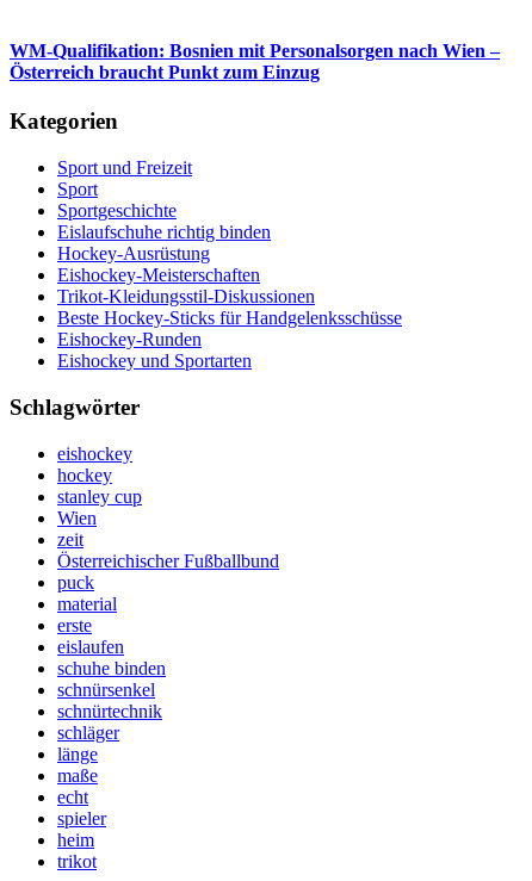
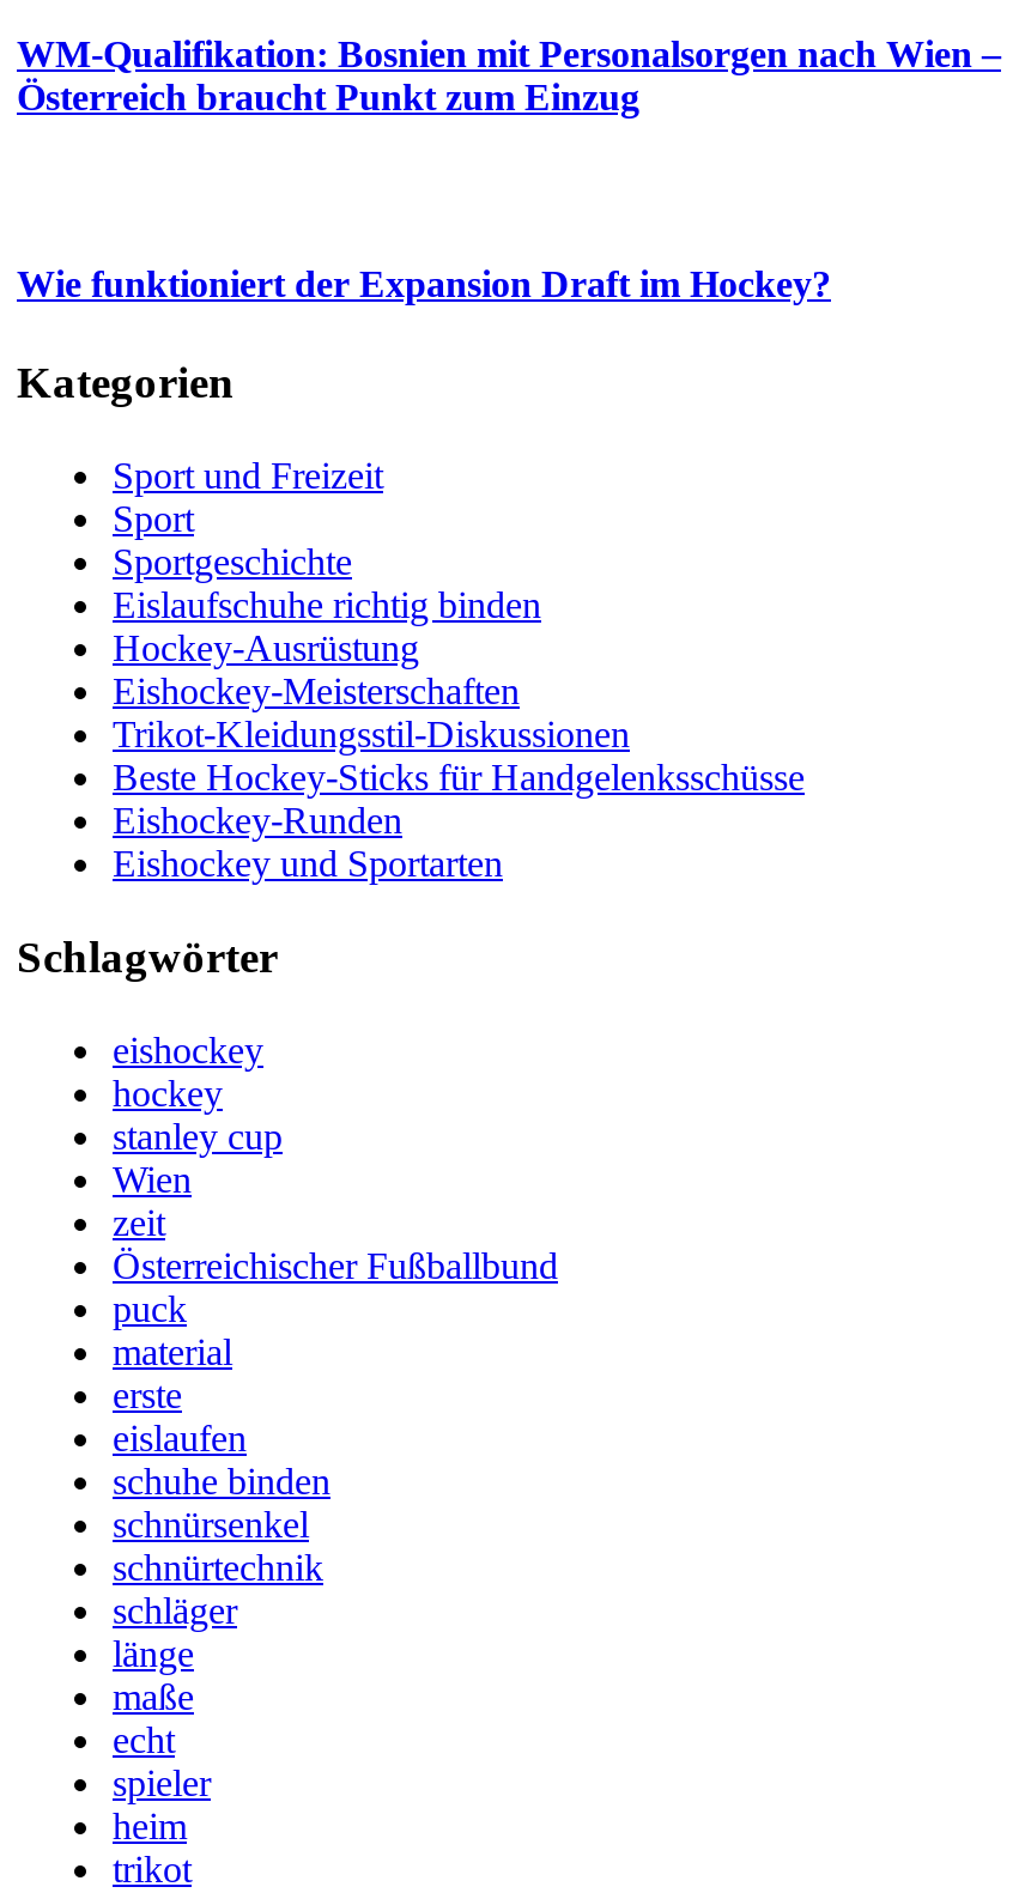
none -> [17,264,831,305] Wie funktioniert der Expansion Draft im Hockey?

